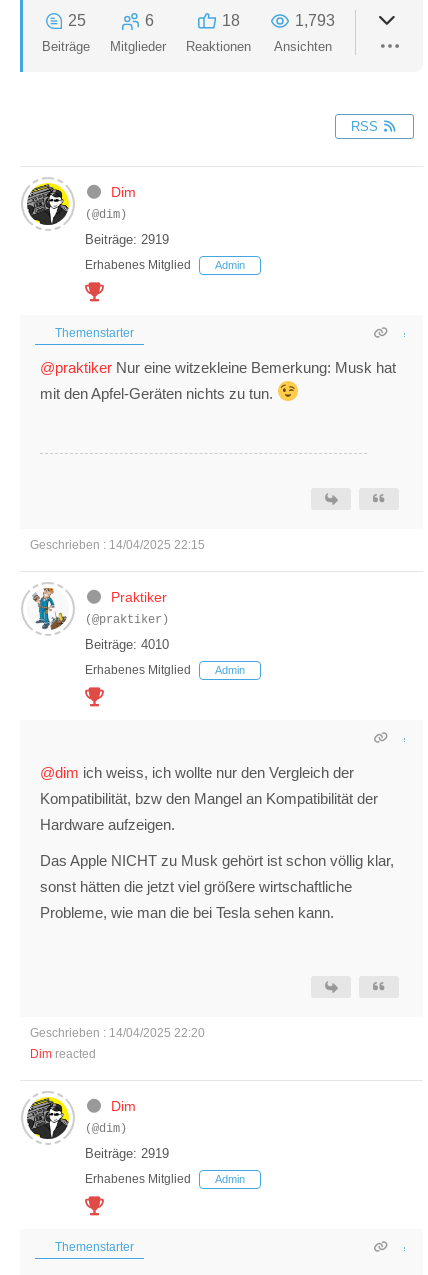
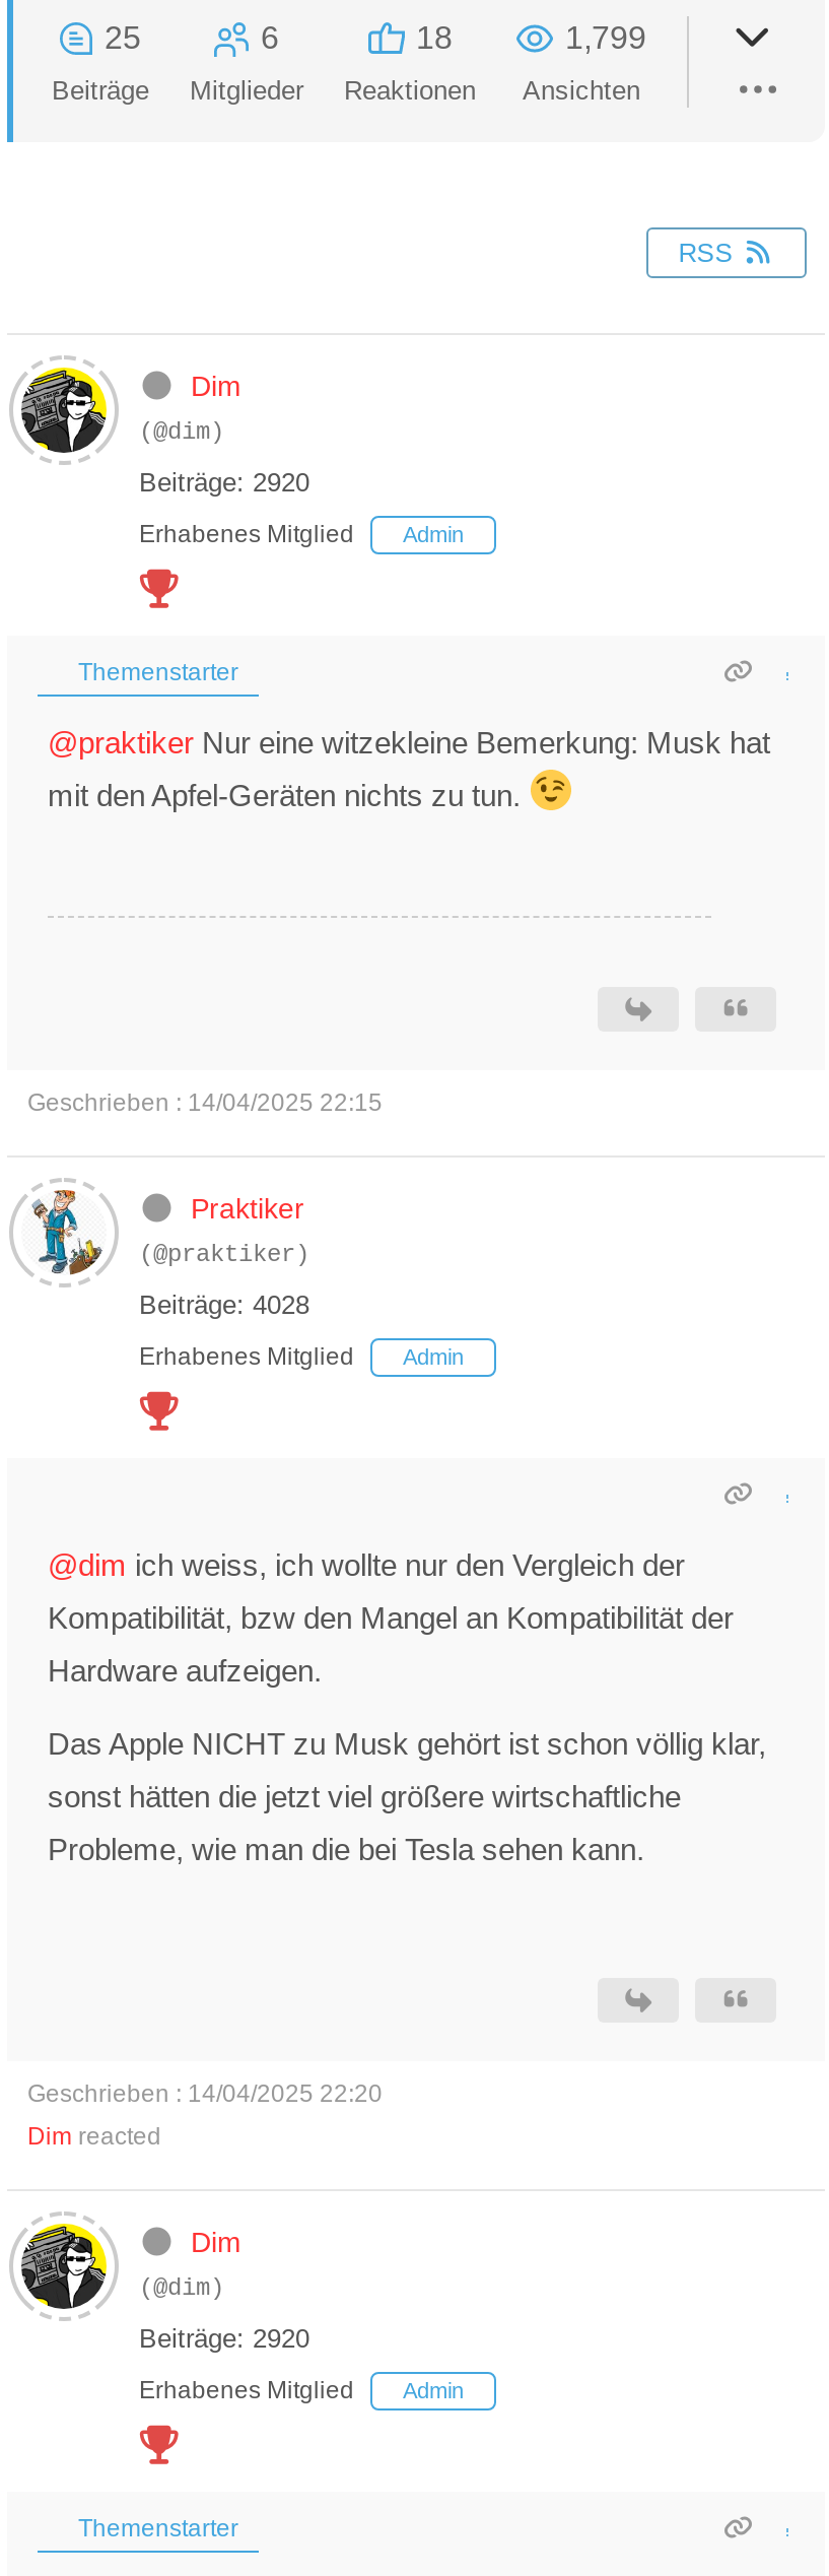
[295,12,335,29] 1,793 -> [565,21,646,55] 1,799
[85,232,169,247] Beiträge: 2919 -> [139,467,309,498] Beiträge: 2920
[85,637,169,652] Beiträge: 4010 -> [139,1290,309,1320] Beiträge: 4028
[85,1146,169,1161] Beiträge: 2919 -> [139,2323,309,2354] Beiträge: 2920

